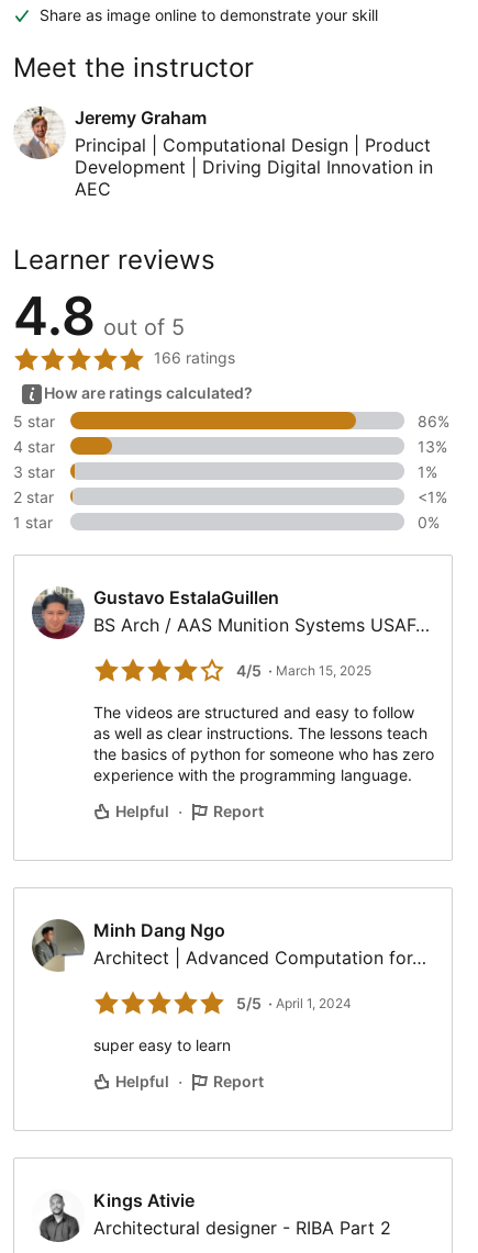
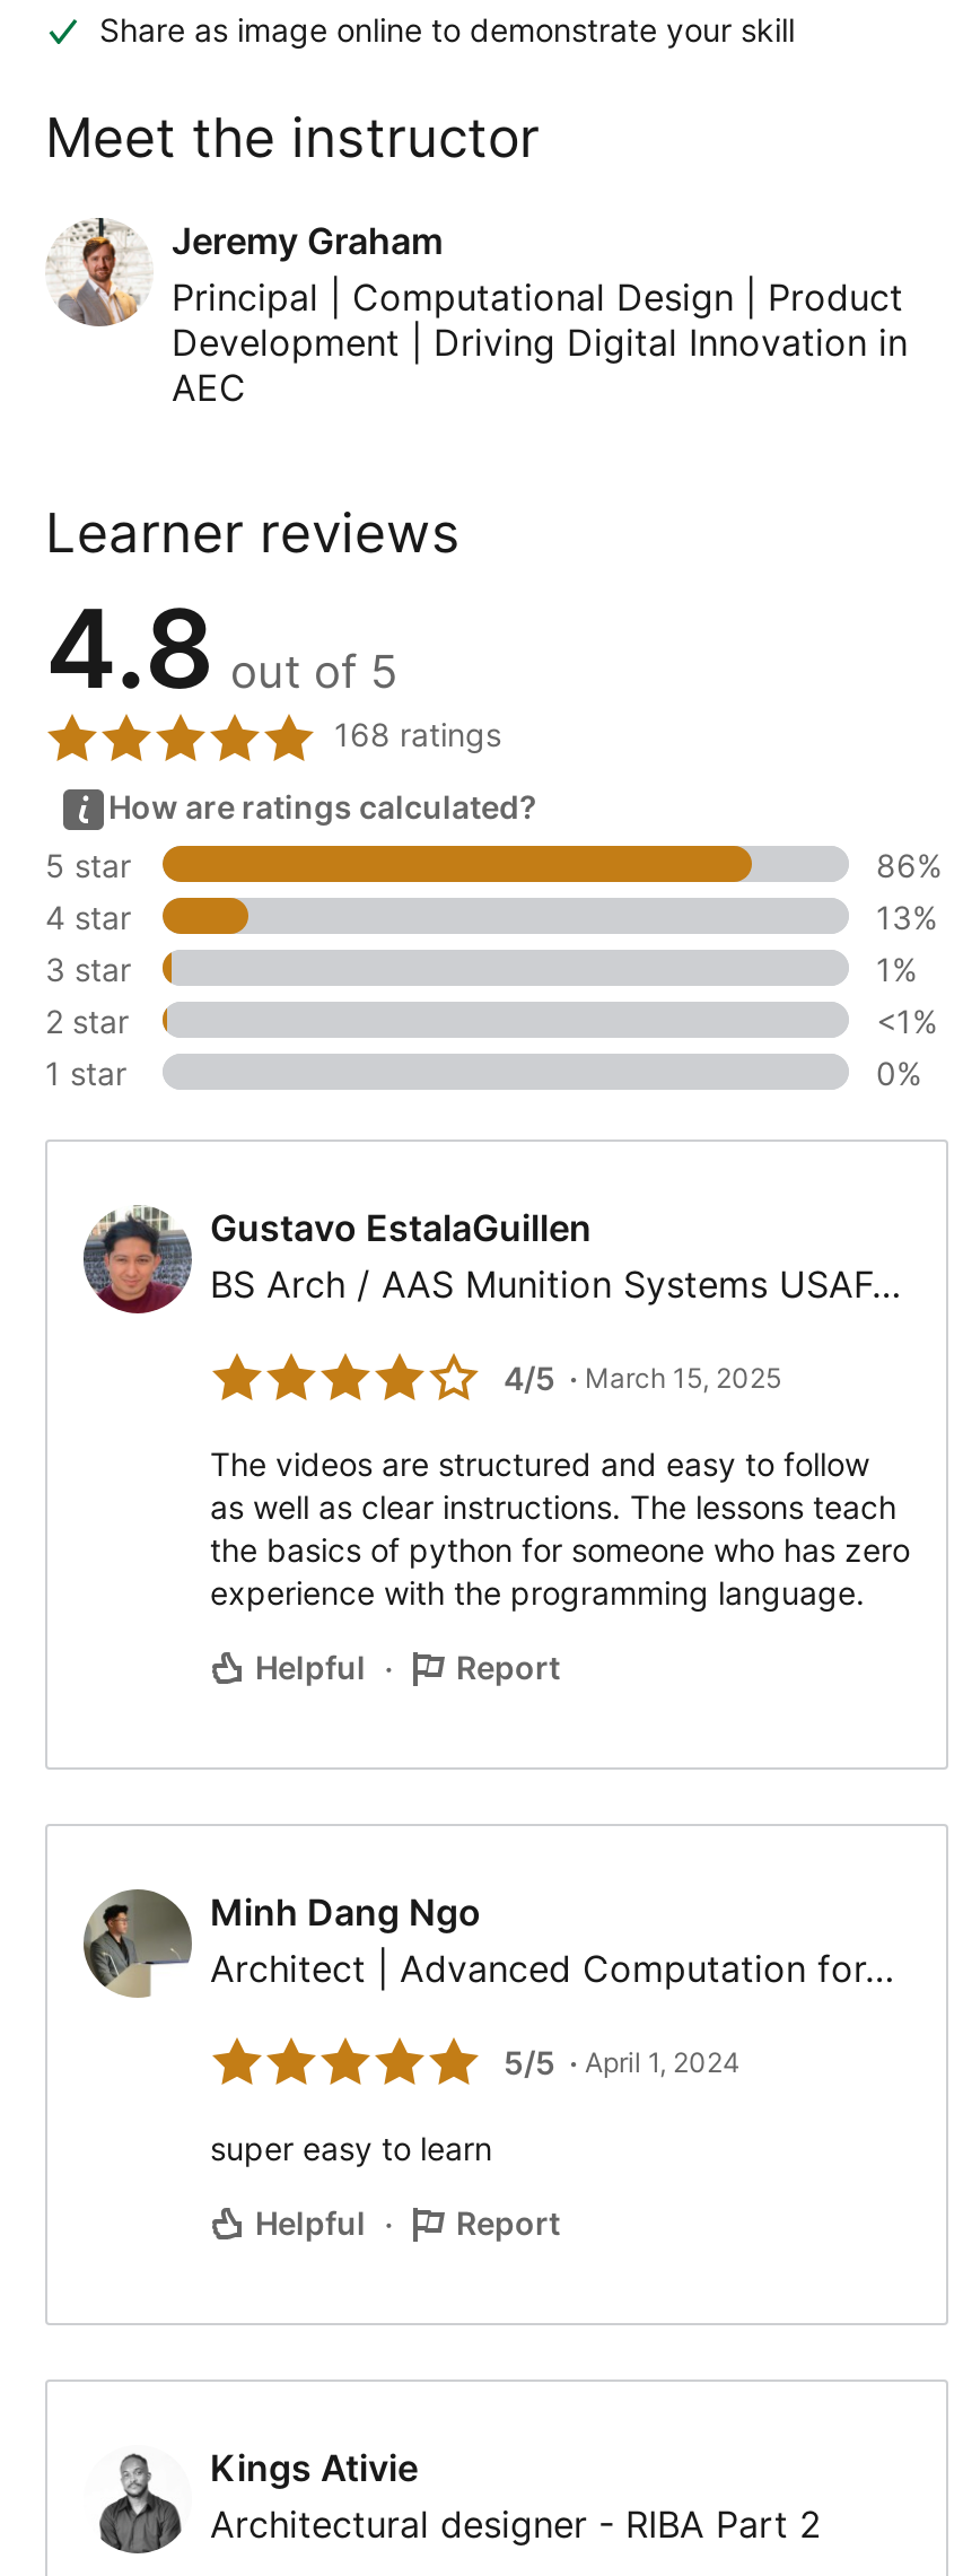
[154,348,235,367] 166 ratings -> [334,715,501,753] 168 ratings

